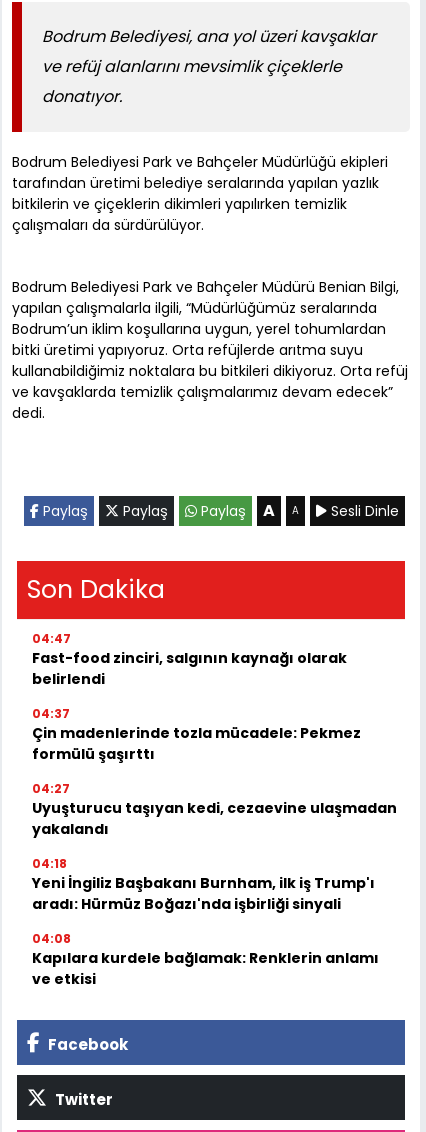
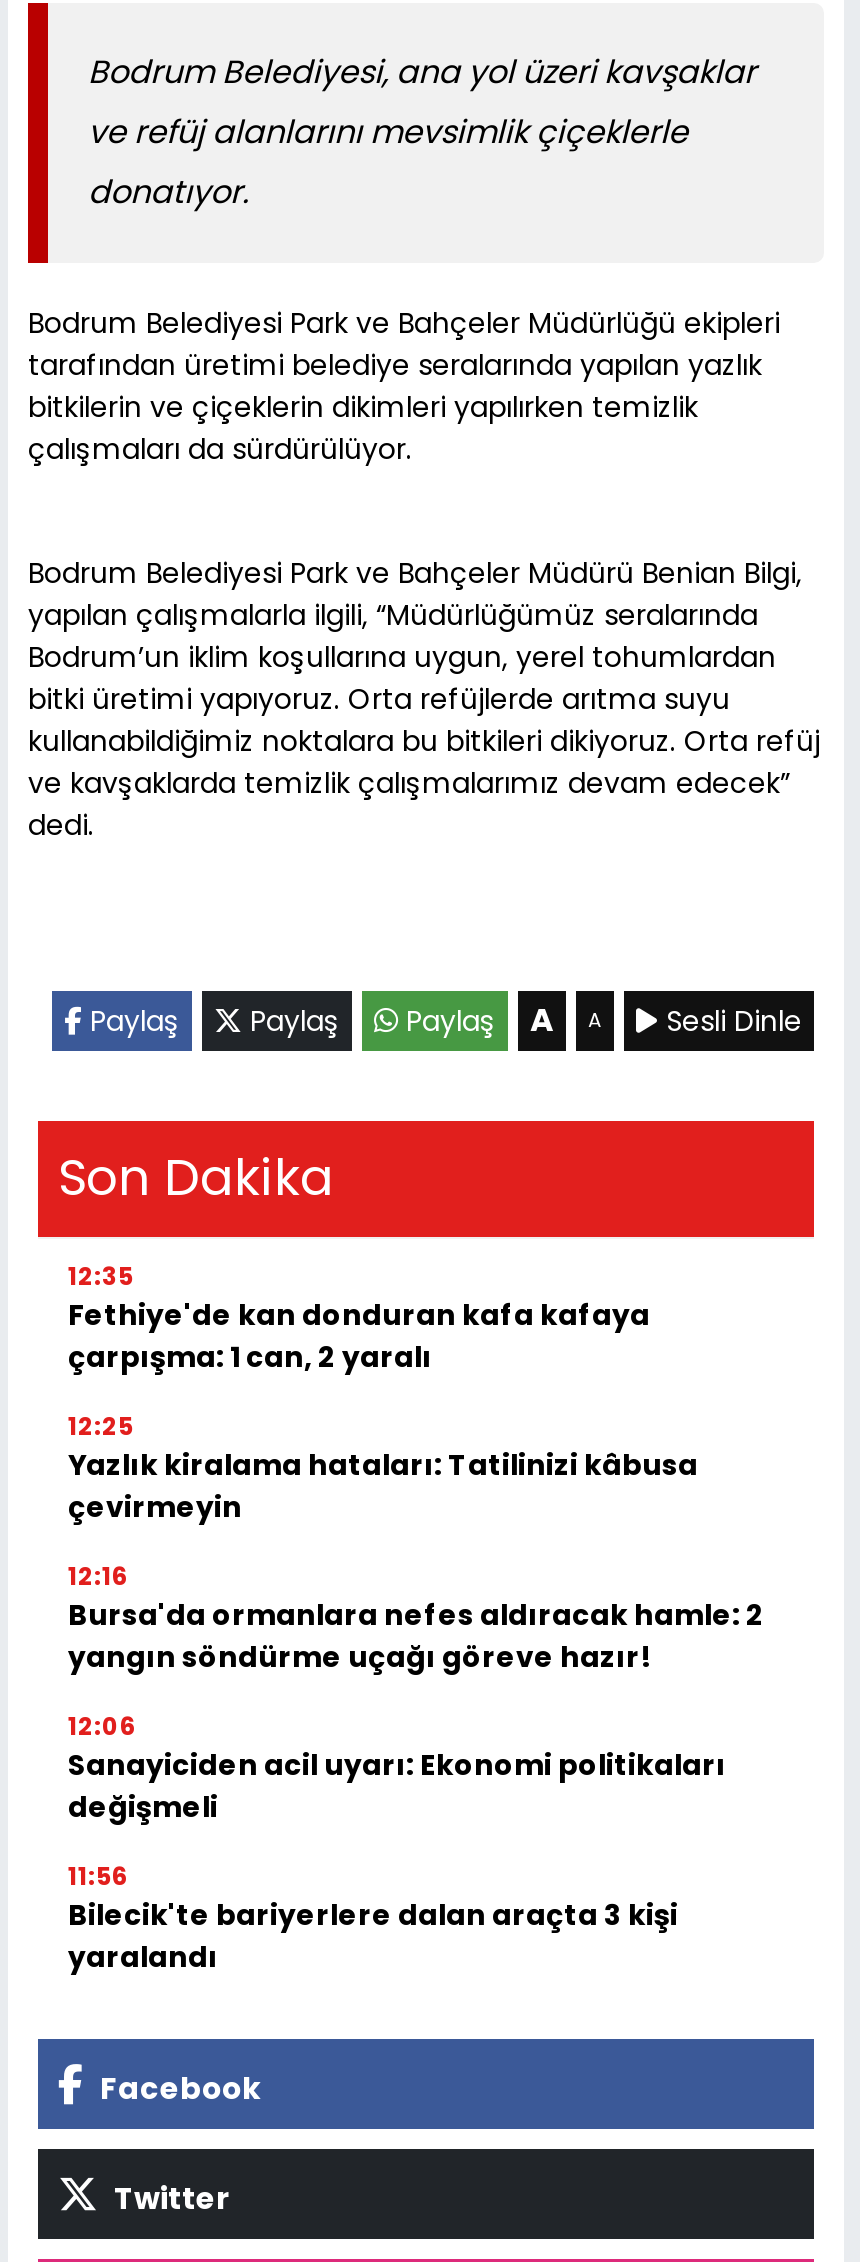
[32,630,347,689] 04:47 | Fast-food zinciri, salgının kaynağı olarak | belirlendi -> [68,1259,650,1377] 12:35 | Fethiye'de kan donduran kafa kafaya | çarpışma: 1 can, 2 yaralı
[32,705,361,764] 04:37 | Çin madenlerinde tozla mücadele: Pekmez | formülü şaşırttı -> [68,1409,698,1527] 12:25 | Yazlık kiralama hataları: Tatilinizi kâbusa | çevirmeyin
[32,780,397,839] 04:27 | Uyuşturucu taşıyan kedi, cezaevine ulaşmadan | yakalandı -> [68,1559,764,1677] 12:16 | Bursa'da ormanlara nefes aldıracak hamle: 2 | yangın söndürme uçağı göreve hazır!
[32,855,375,914] 04:18 | Yeni İngiliz Başbakanı Burnham, ilk iş Trump'ı | aradı: Hürmüz Boğazı'nda işbirliği sinyali -> [68,1709,726,1827] 12:06 | Sanayiciden acil uyarı: Ekonomi politikaları | değişmeli
[32,930,379,989] 04:08 | Kapılara kurdele bağlamak: Renklerin anlamı | ve etkisi -> [68,1859,678,1977] 11:56 | Bilecik'te bariyerlere dalan araçta 3 kişi | yaralandı

